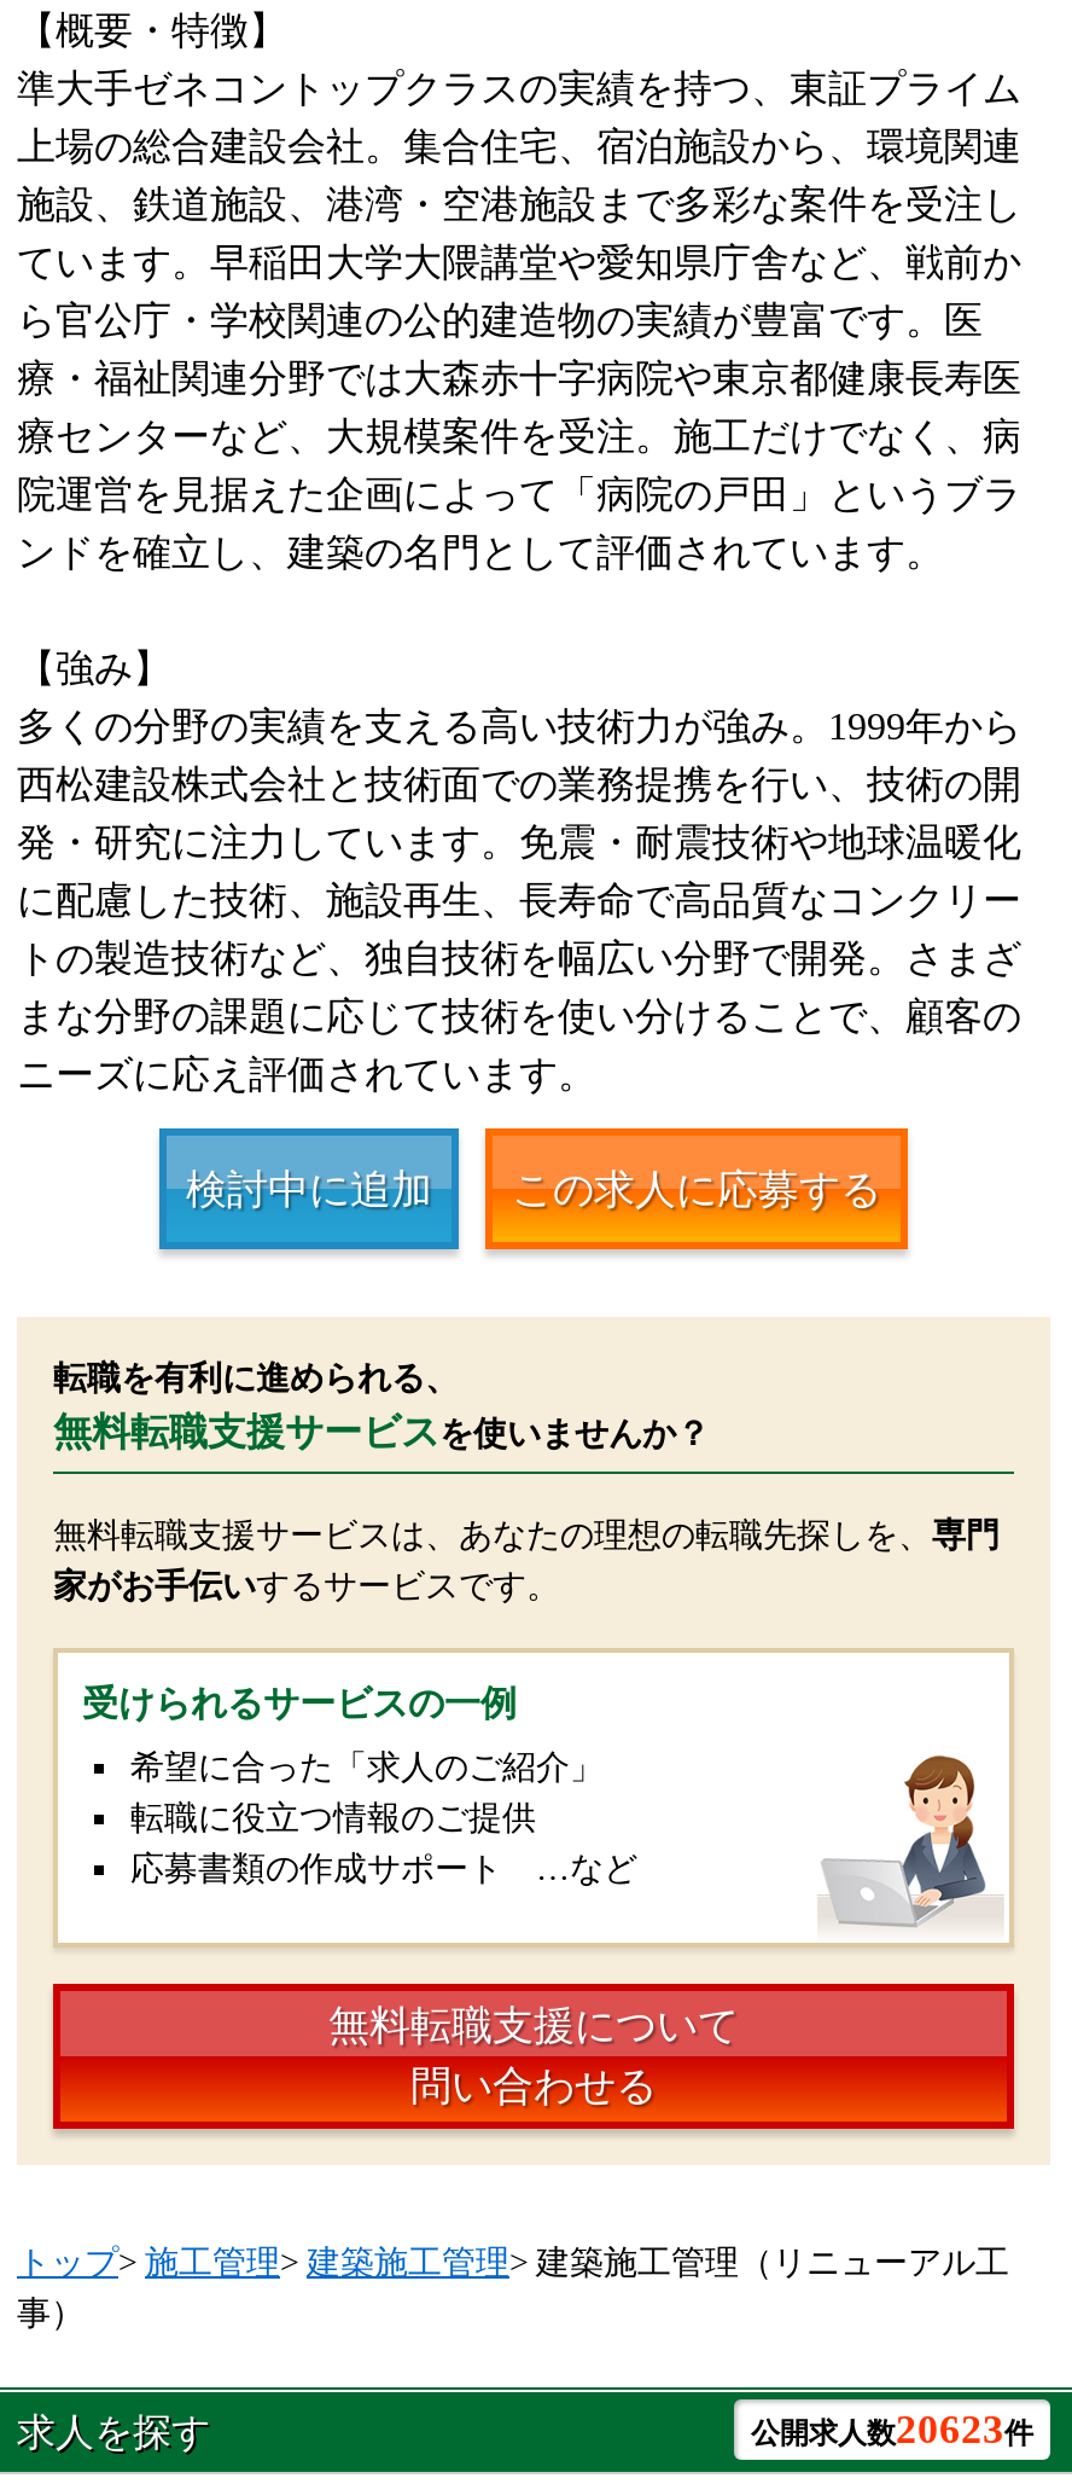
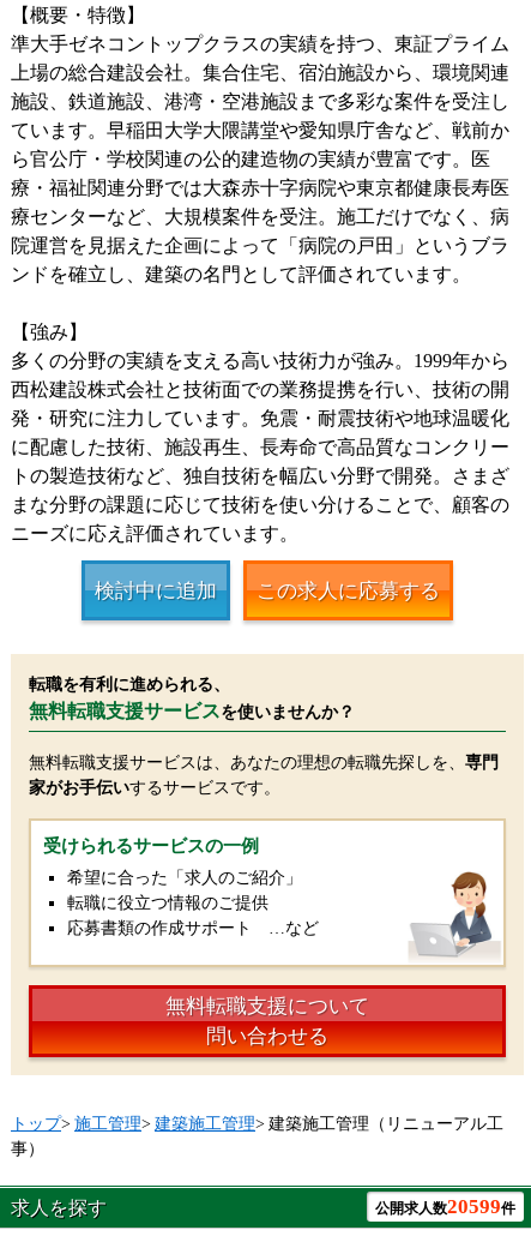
[751,2407,1033,2453] 公開求人数20623件 -> [375,1195,515,1218] 公開求人数20599件

